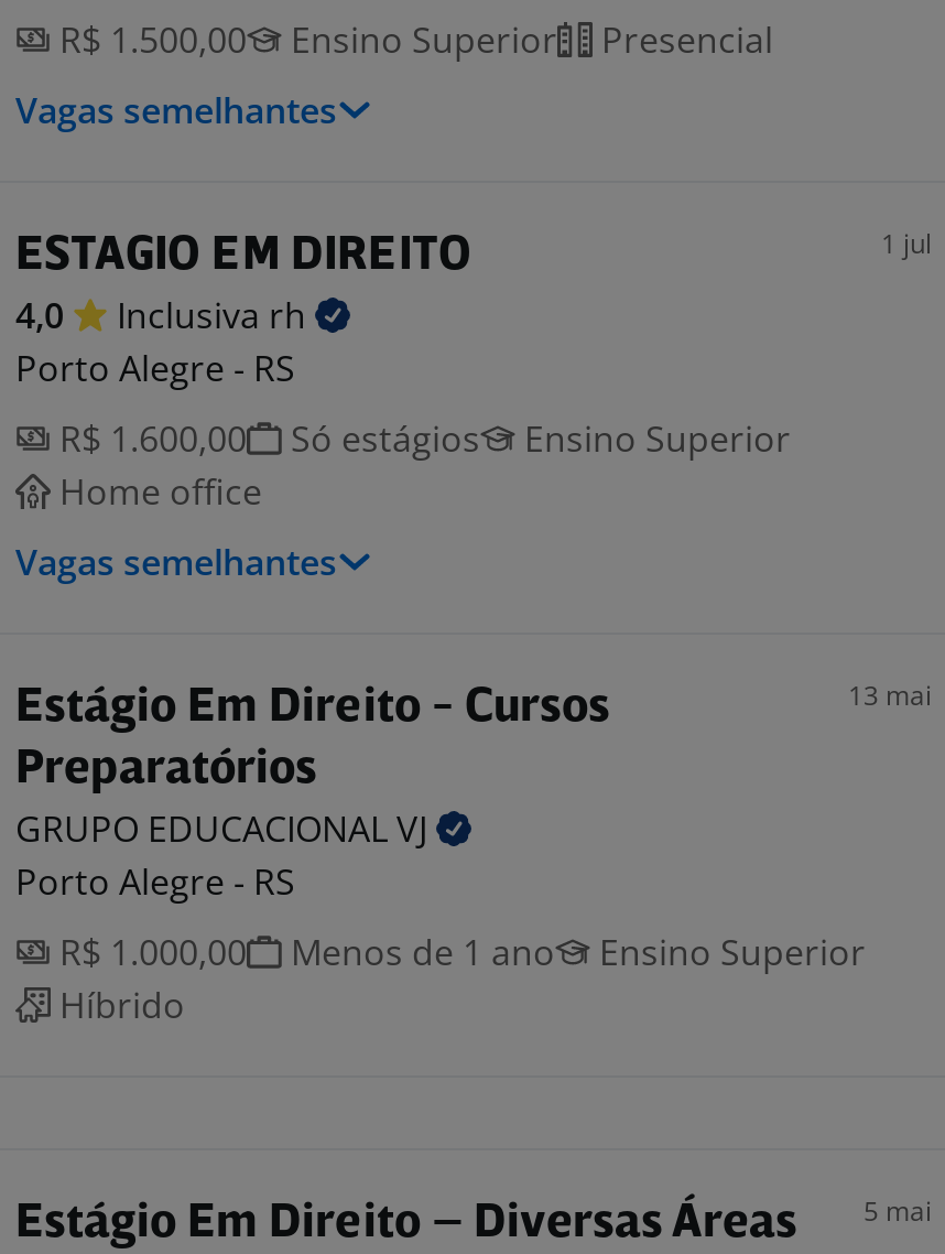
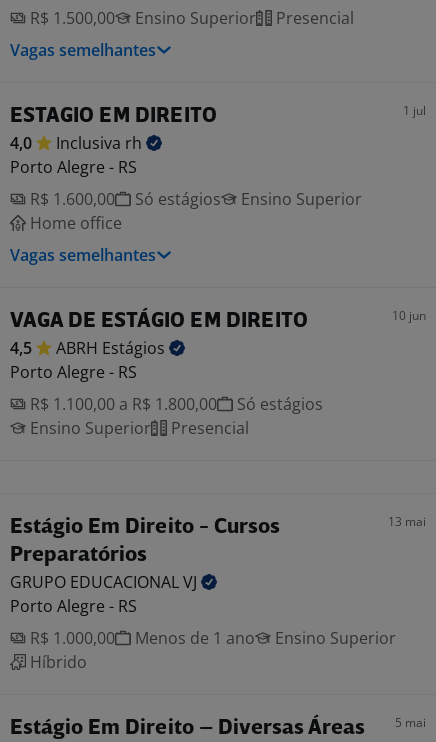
none -> [10,307,426,439] VAGA DE ESTÁGIO EM DIREITO | 10 jun | 4,5 | ABRH Estágios | Porto Alegre - RS | R$ 1.100,00 a R$ 1.800,00 | Só estágios | Ensino Superior | Presencial
moved [15,677,932,1029] -> [10,513,426,673]: Estágio Em Direito - Cursos | Preparatórios | 13 mai | ... | Ensino Superior | Híbrido

